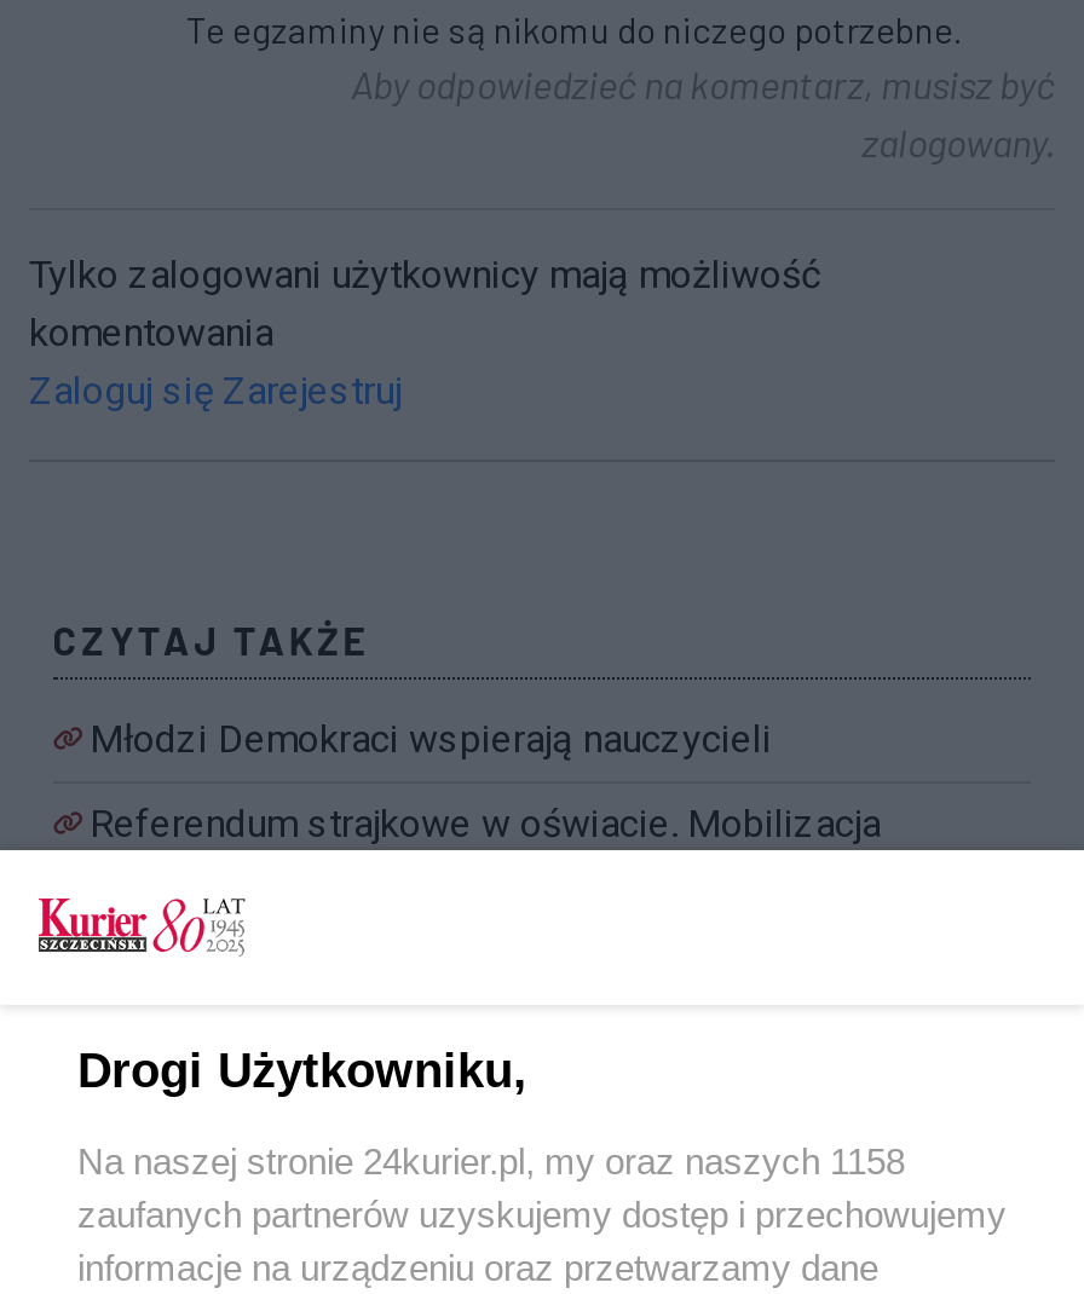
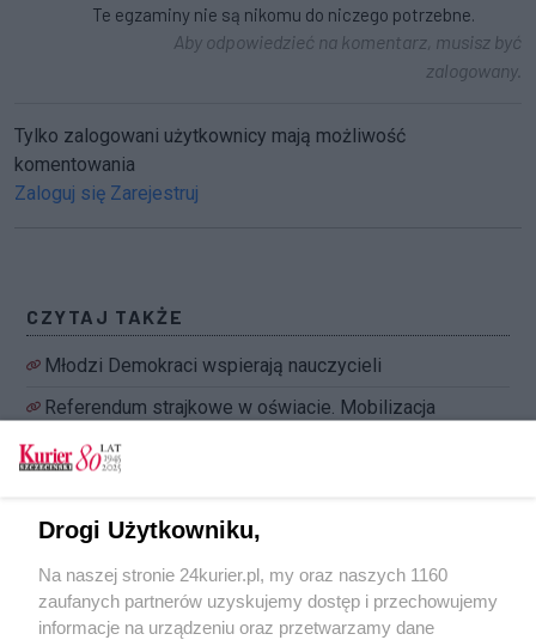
[77,1139,905,1180] Na naszej stronie 24kurier.pl, my oraz naszych 1158 -> [38,563,447,584] Na naszej stronie 24kurier.pl, my oraz naszych 1160

